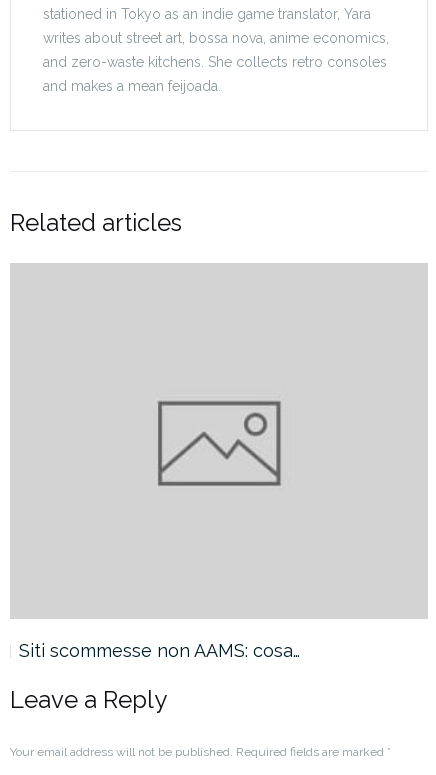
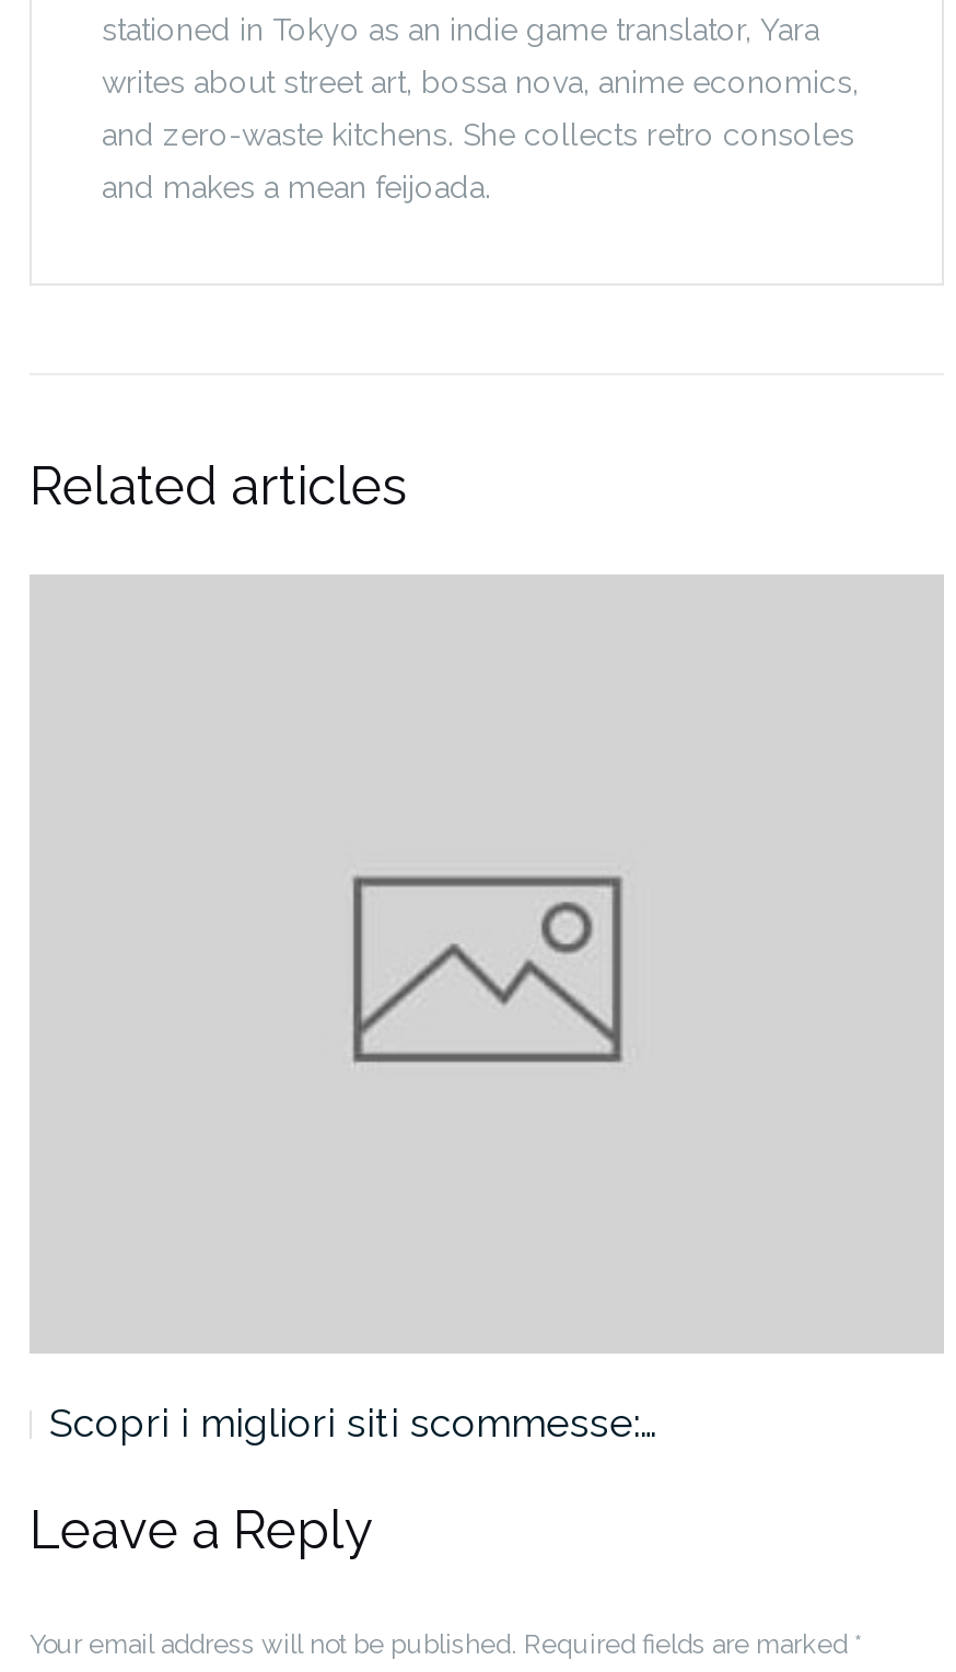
[19,640,300,661] Siti scommesse non AAMS: cosa… -> [49,1399,655,1445] Scopri i migliori siti scommesse:…

